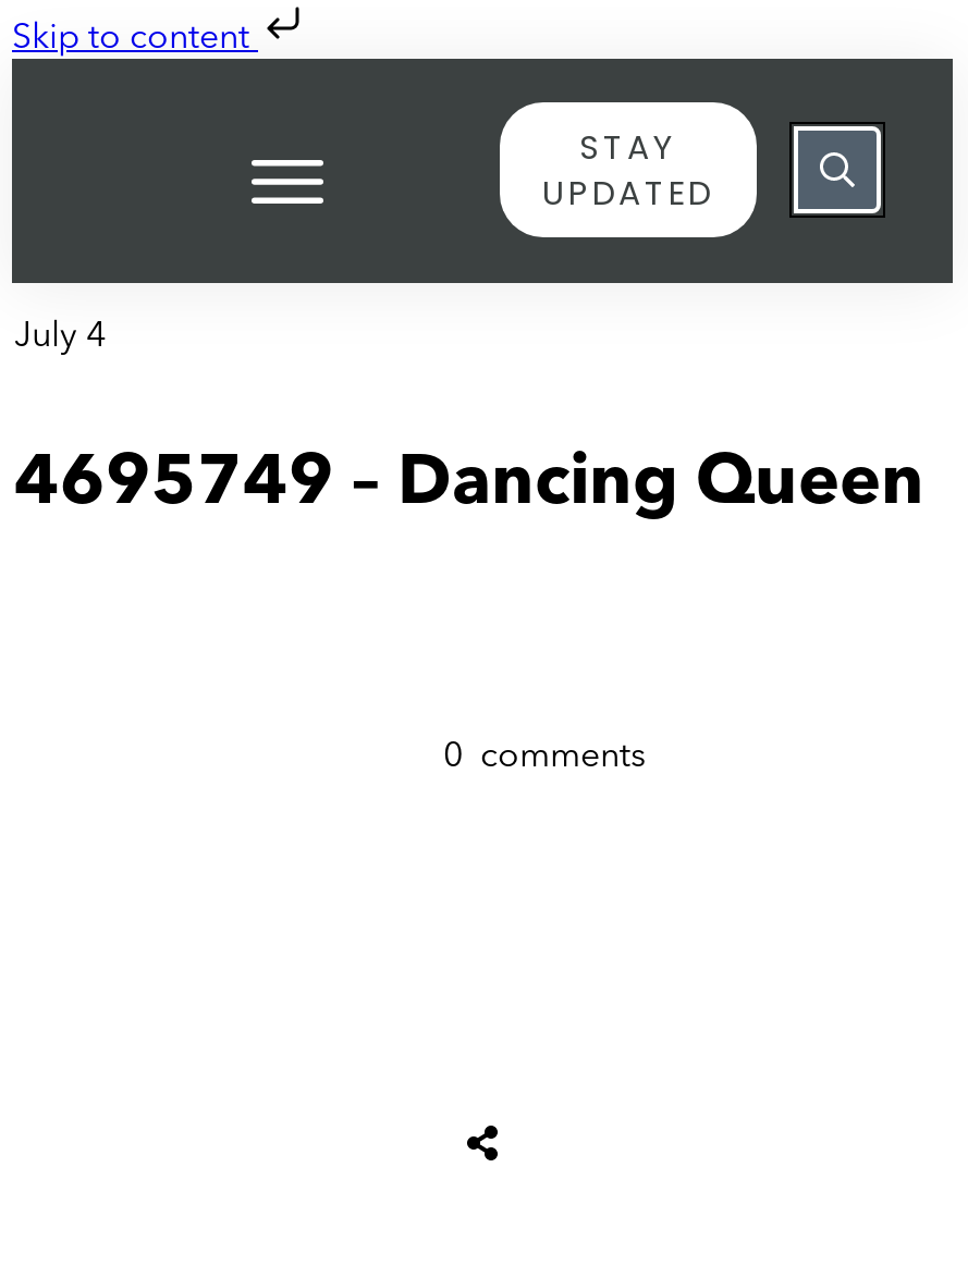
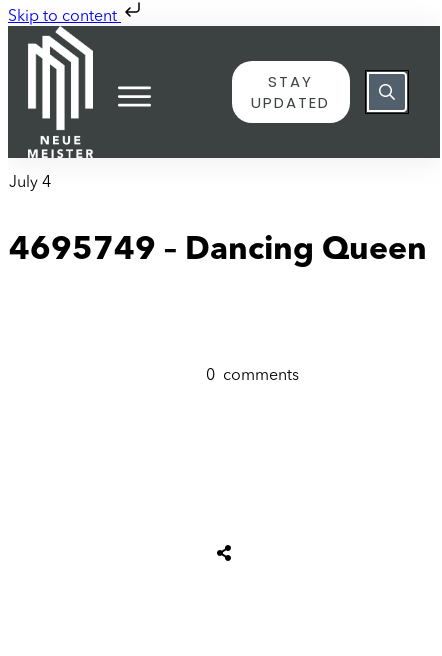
none -> [27,28,94,158] [image]

